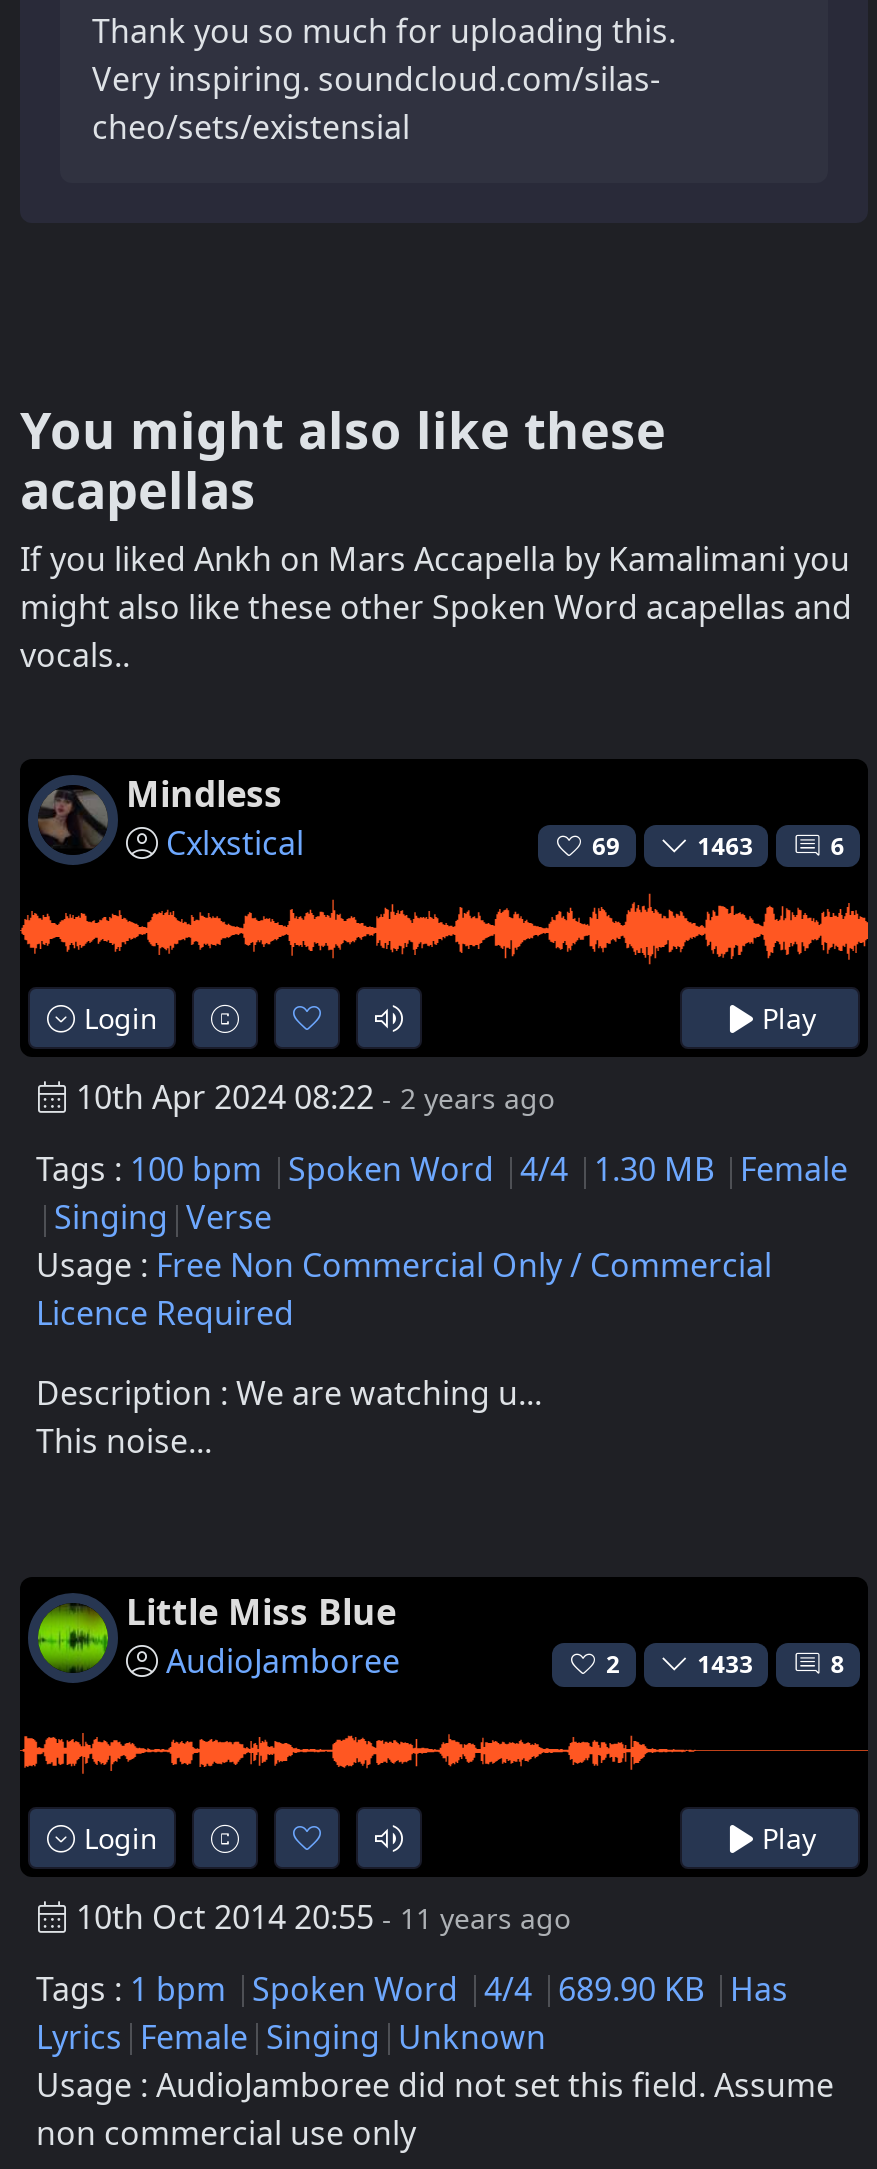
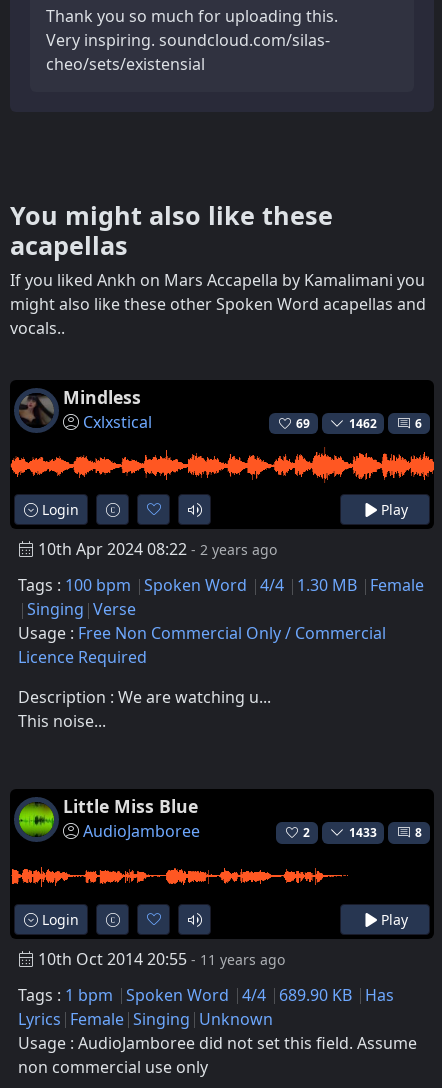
[697,829,753,863] 1463 -> [349,415,377,432] 1462

